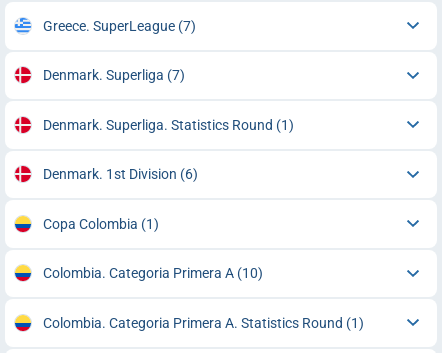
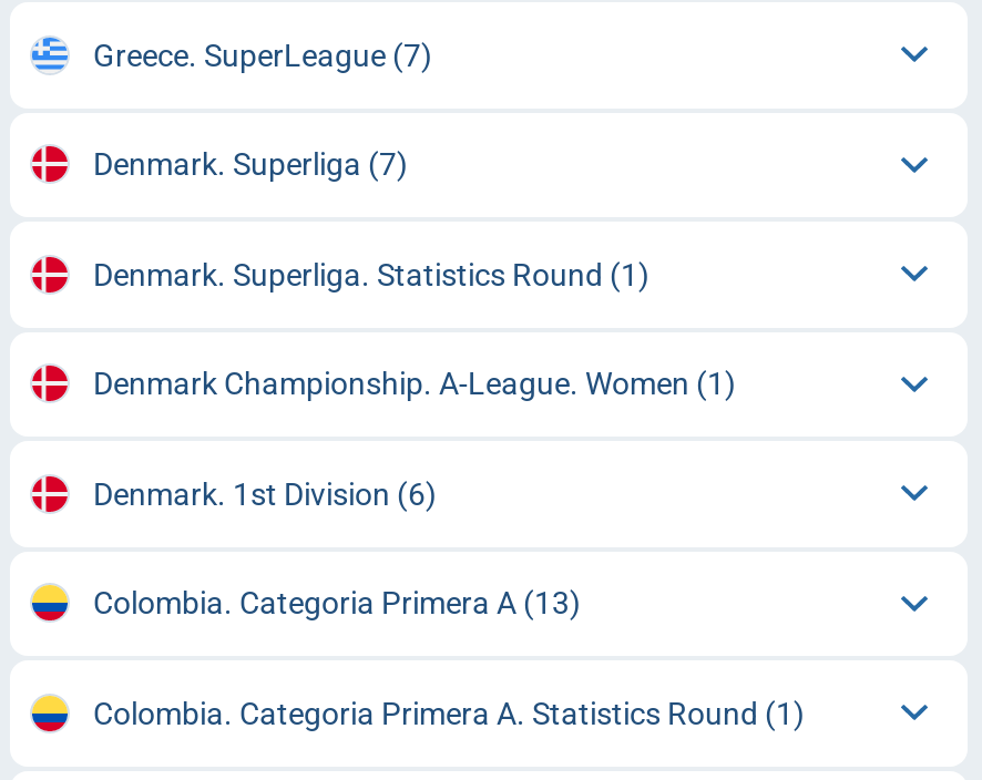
none -> [93,366,736,402] Denmark Championship. A-League. Women (1)
moved [42,166,197,182] -> [93,476,437,511]: Denmark. 1st Division (6)
[42,216,262,281] Copa Colombia (1) | Colombia. Categoria Primera A (10) -> [93,585,581,621] Colombia. Categoria Primera A (13)

